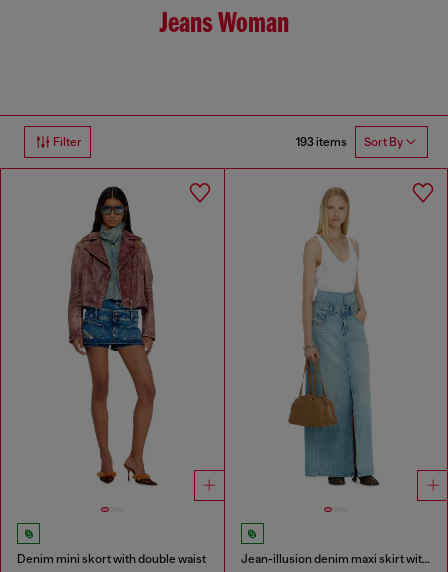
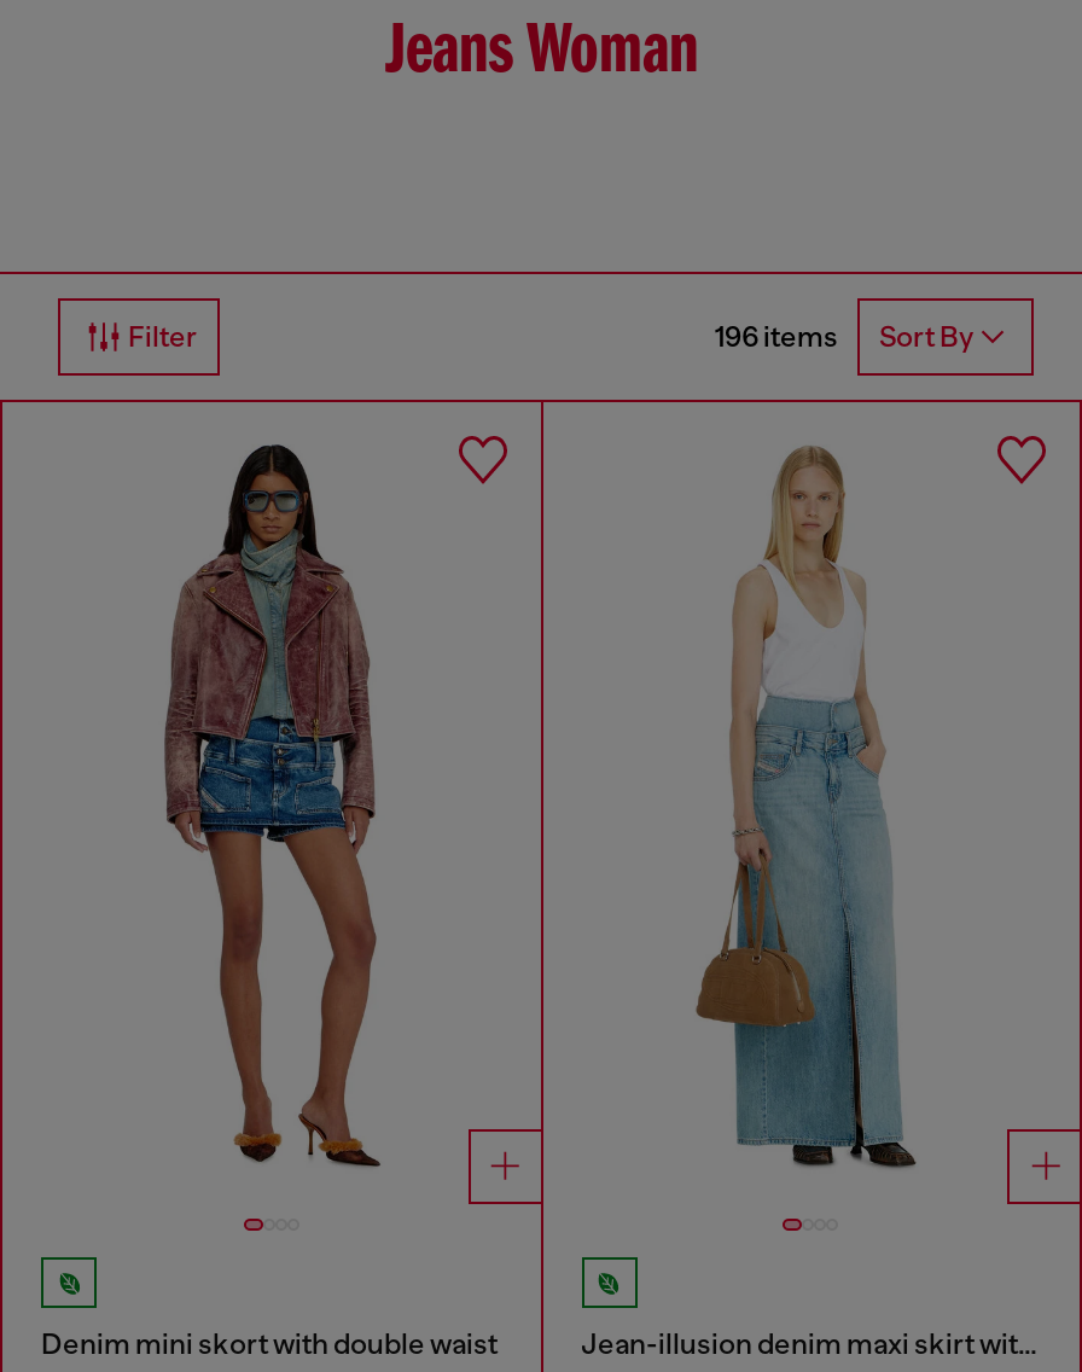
[296,135,403,149] 193 items Sort By -> [715,320,973,355] 196 items Sort By

